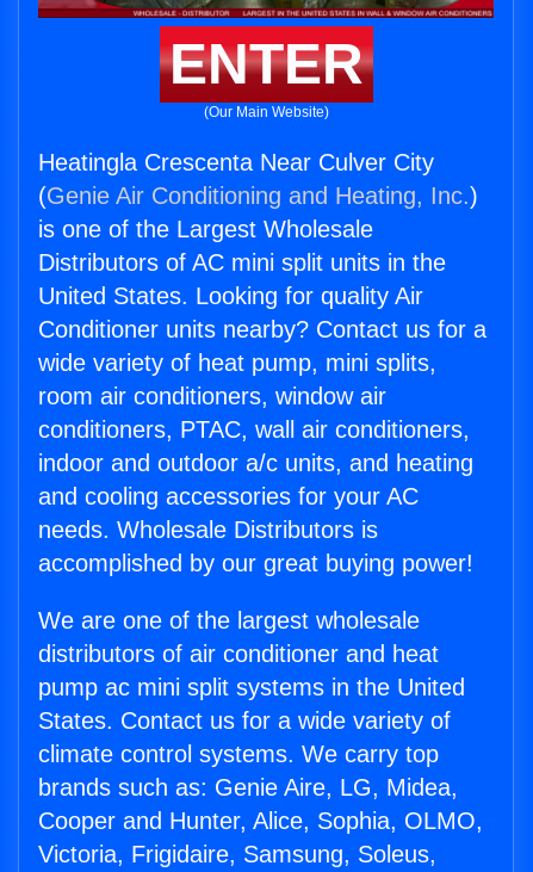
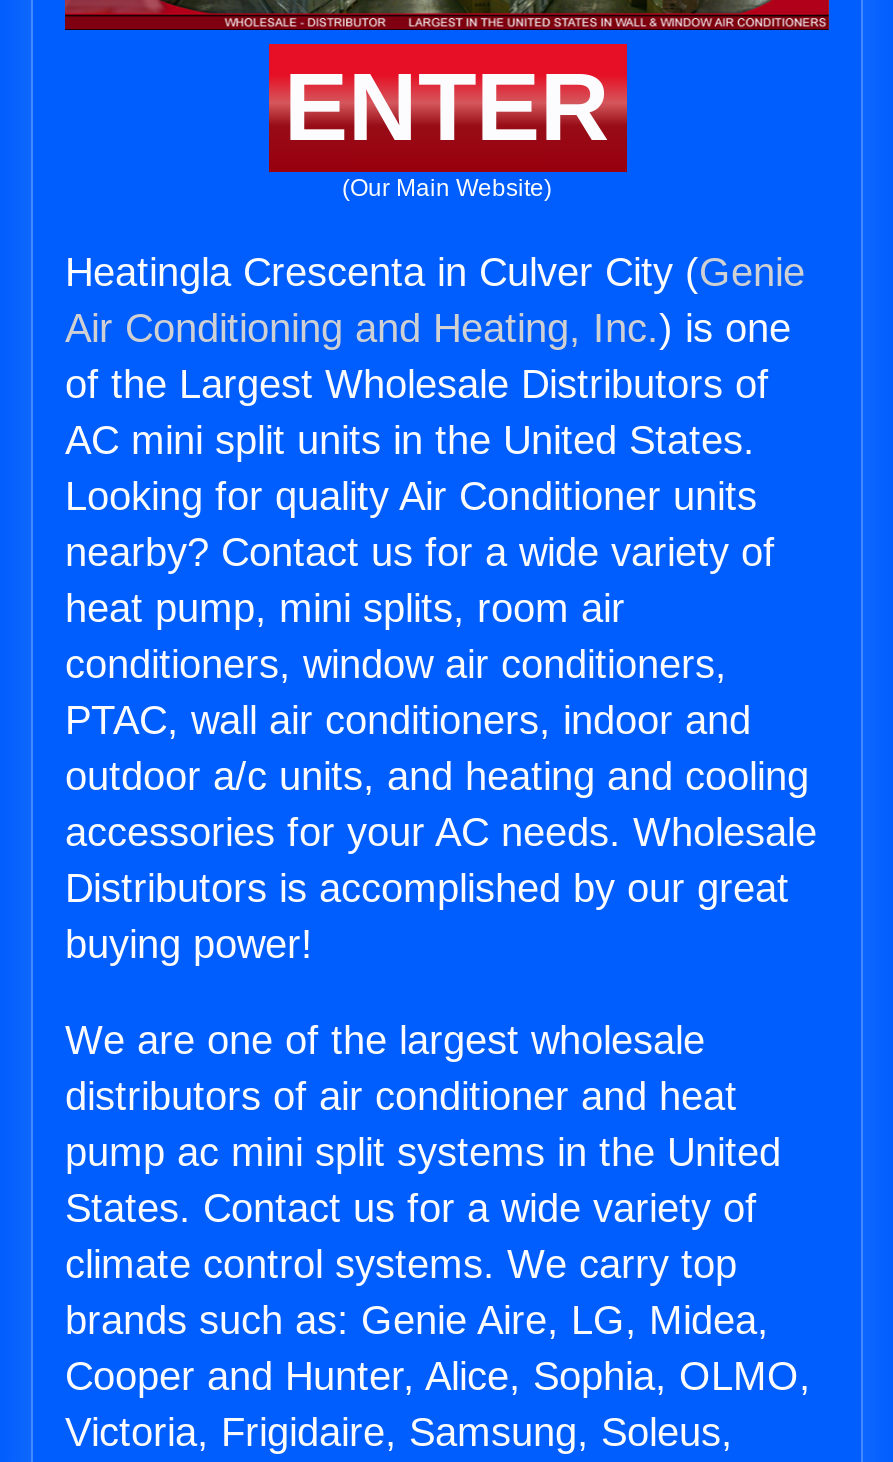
[38,149,486,576] Heatingla Crescenta Near Culver City | (Genie Air Conditioning and Heating, Inc.) | is one of the Largest Wholesale | Distributors of AC mini split units in the | United States. Looking for quality Air | Conditioner units nearby? Contact us for a | wide variety of heat pump, mini splits, | room air conditioners, window air | conditioners, PTAC, wall air conditioners, | indoor and outdoor a/c units, and heating | and cooling accessories for your AC | needs. Wholesale Distributors is | accomplished by our great buying power! -> [65,250,817,966] Heatingla Crescenta in Culver City (Genie | Air Conditioning and Heating, Inc.) is one | of the Largest Wholesale Distributors of | AC mini split units in the United States. | Looking for quality Air Conditioner units | nearby? Contact us for a wide variety of | heat pump, mini splits, room air | conditioners, window air conditioners, | PTAC, wall air conditioners, indoor and | outdoor a/c units, and heating and cooling | accessories for your AC needs. Wholesale | Distributors is accomplished by our great | buying power!

